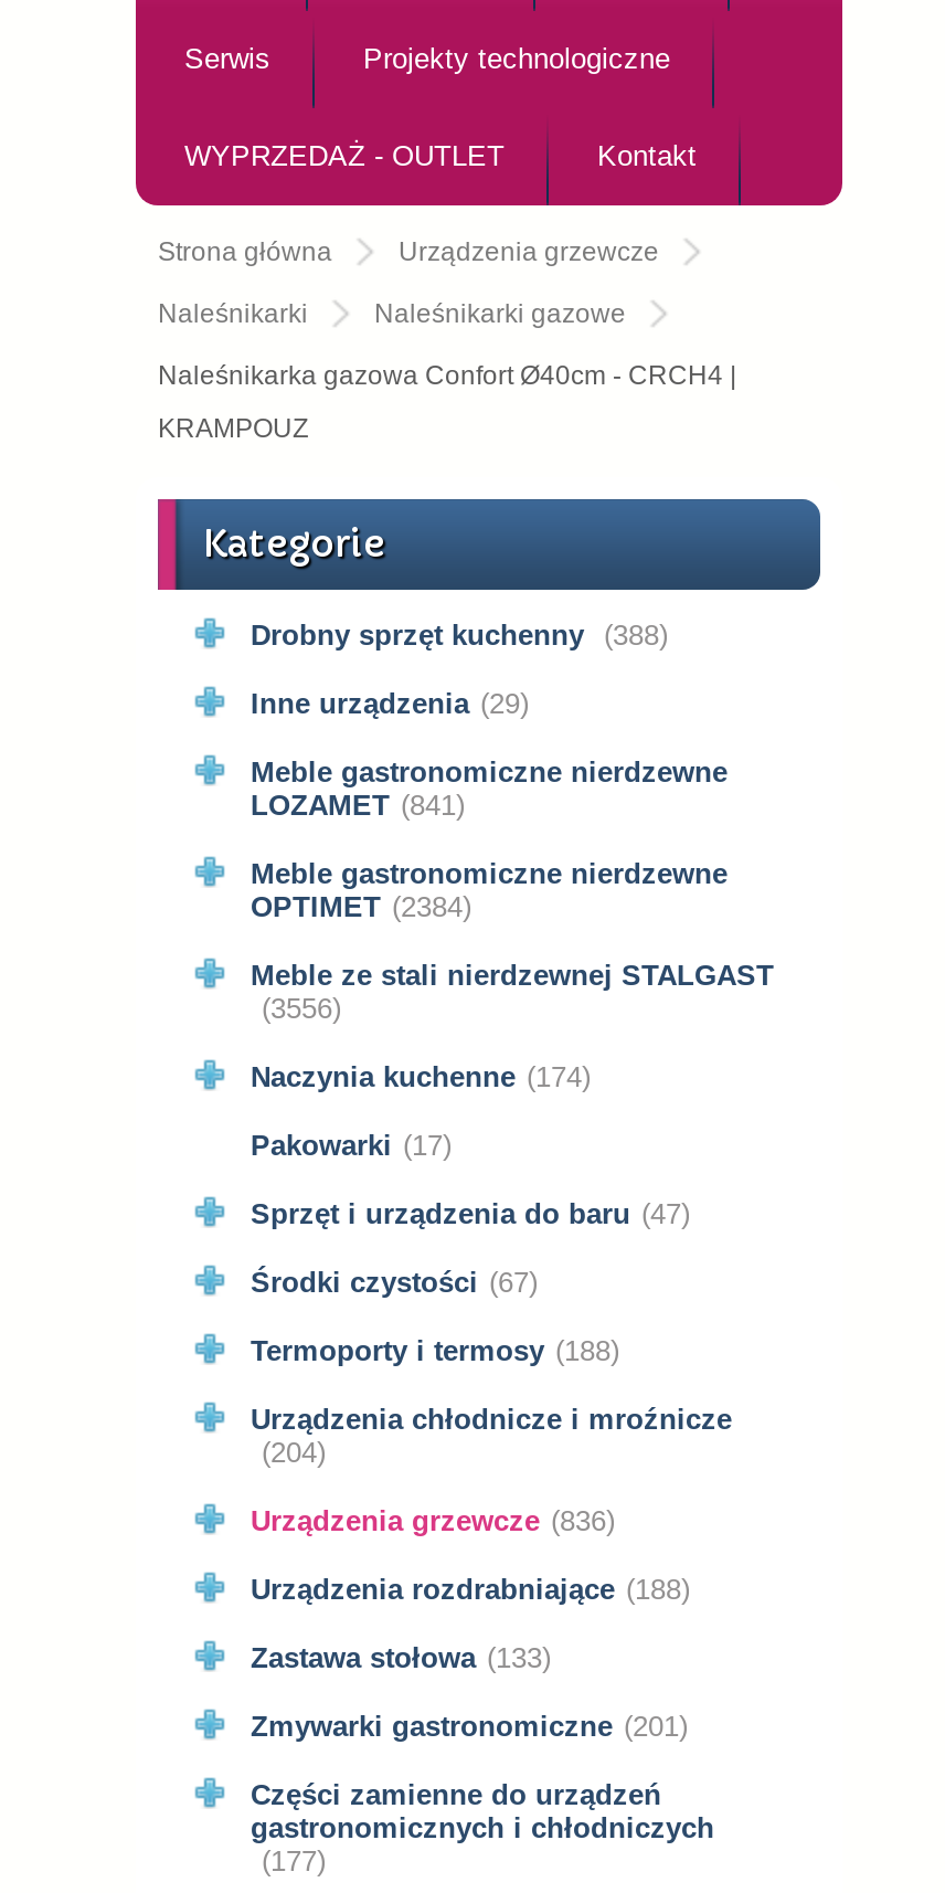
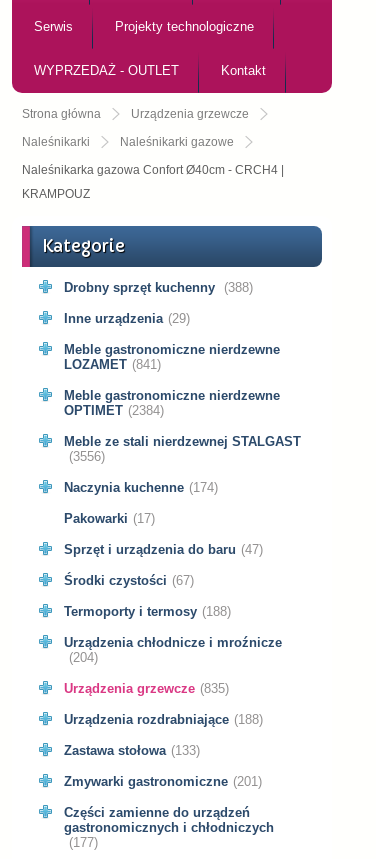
[251,1505,615,1538] Urządzenia grzewcze (836) -> [64,681,229,696] Urządzenia grzewcze (835)

